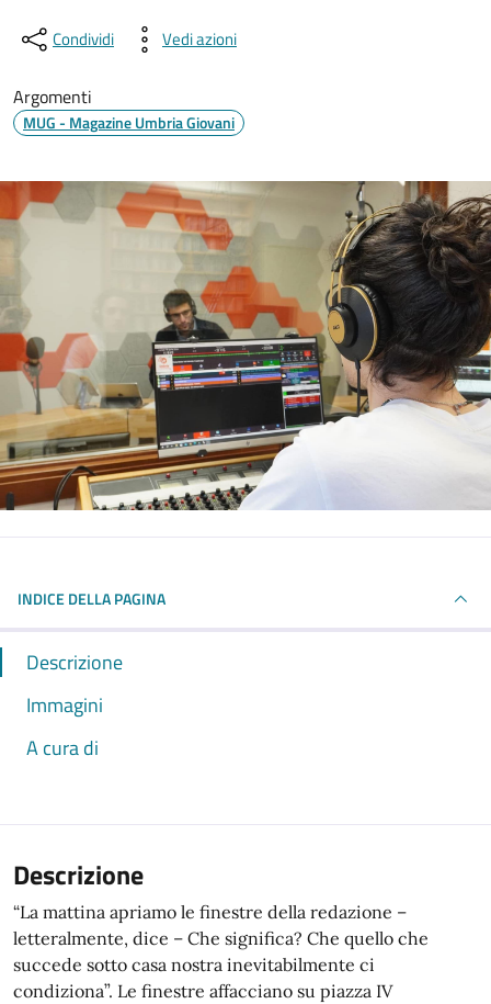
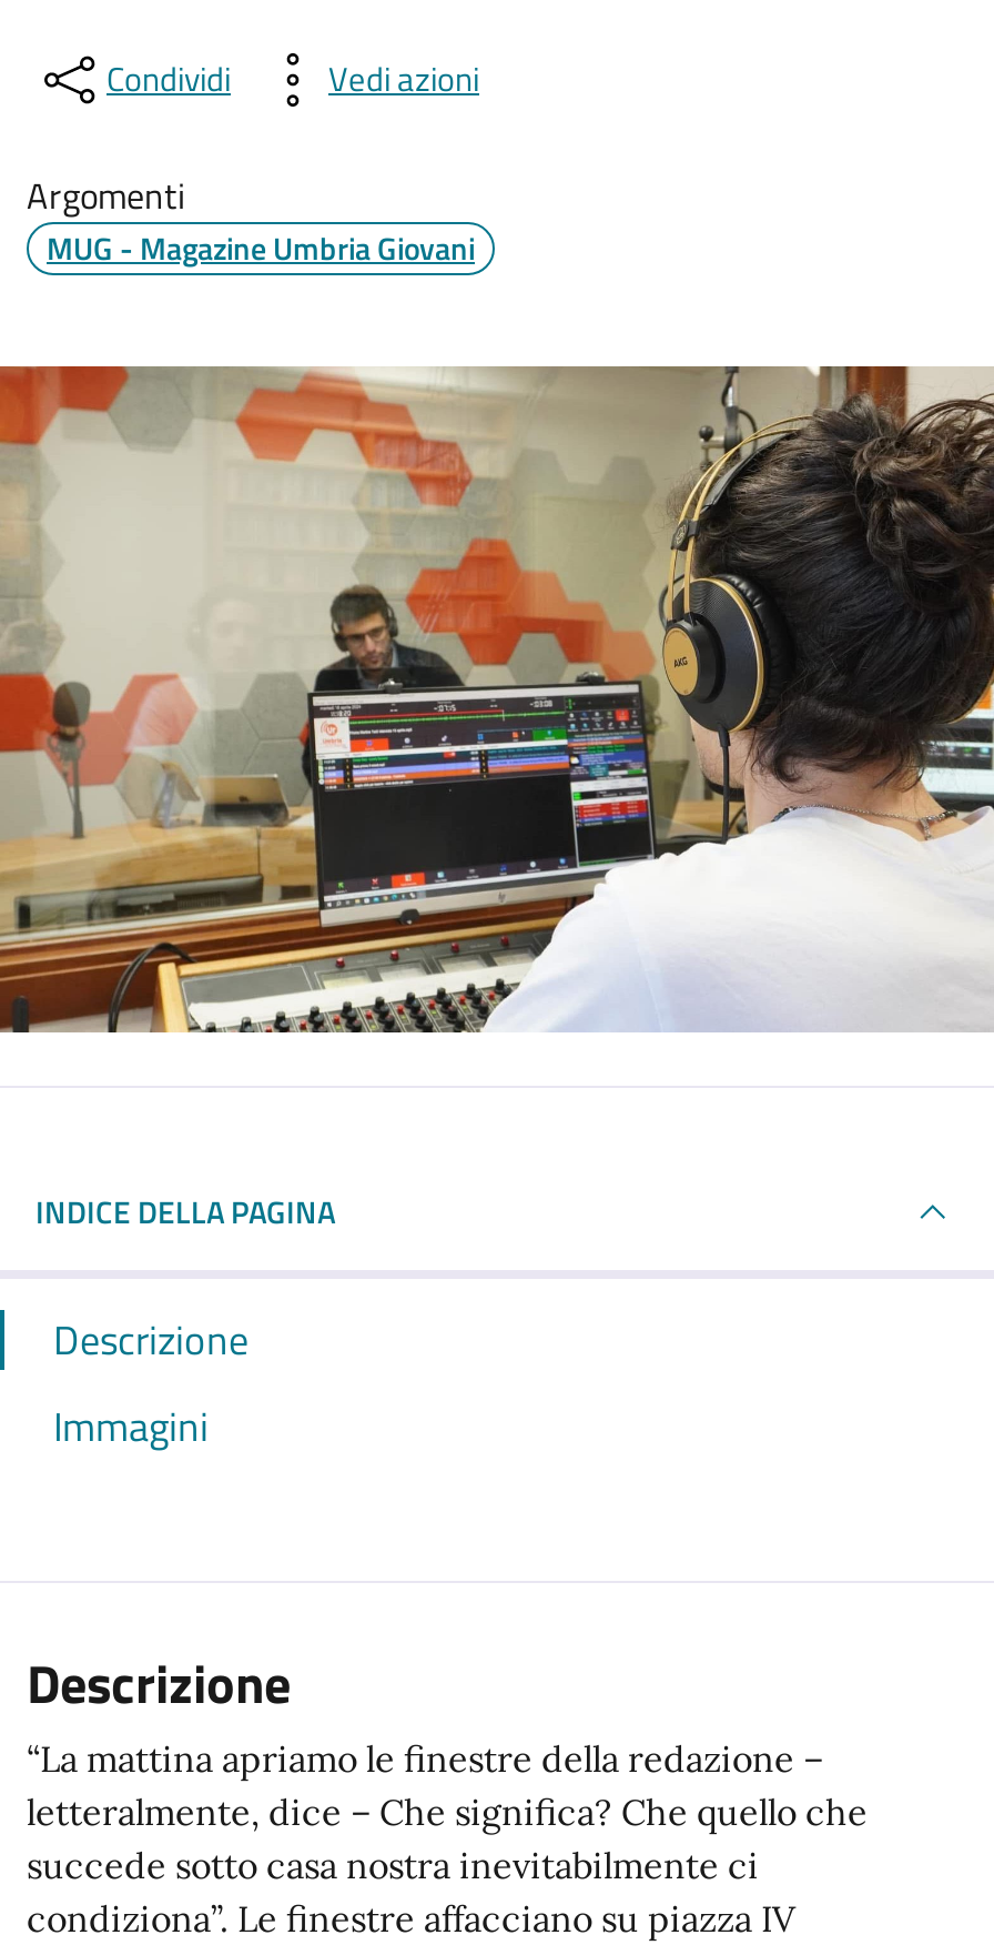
[26,733,99,763] A cura di -> none

